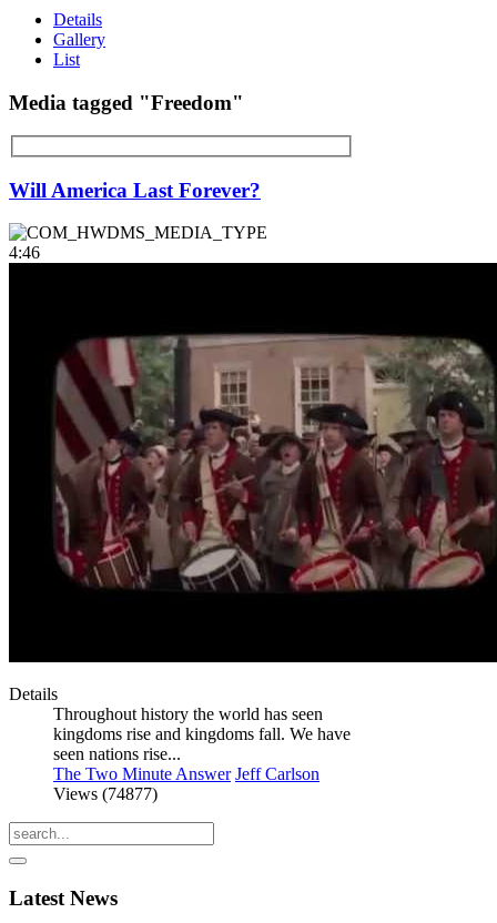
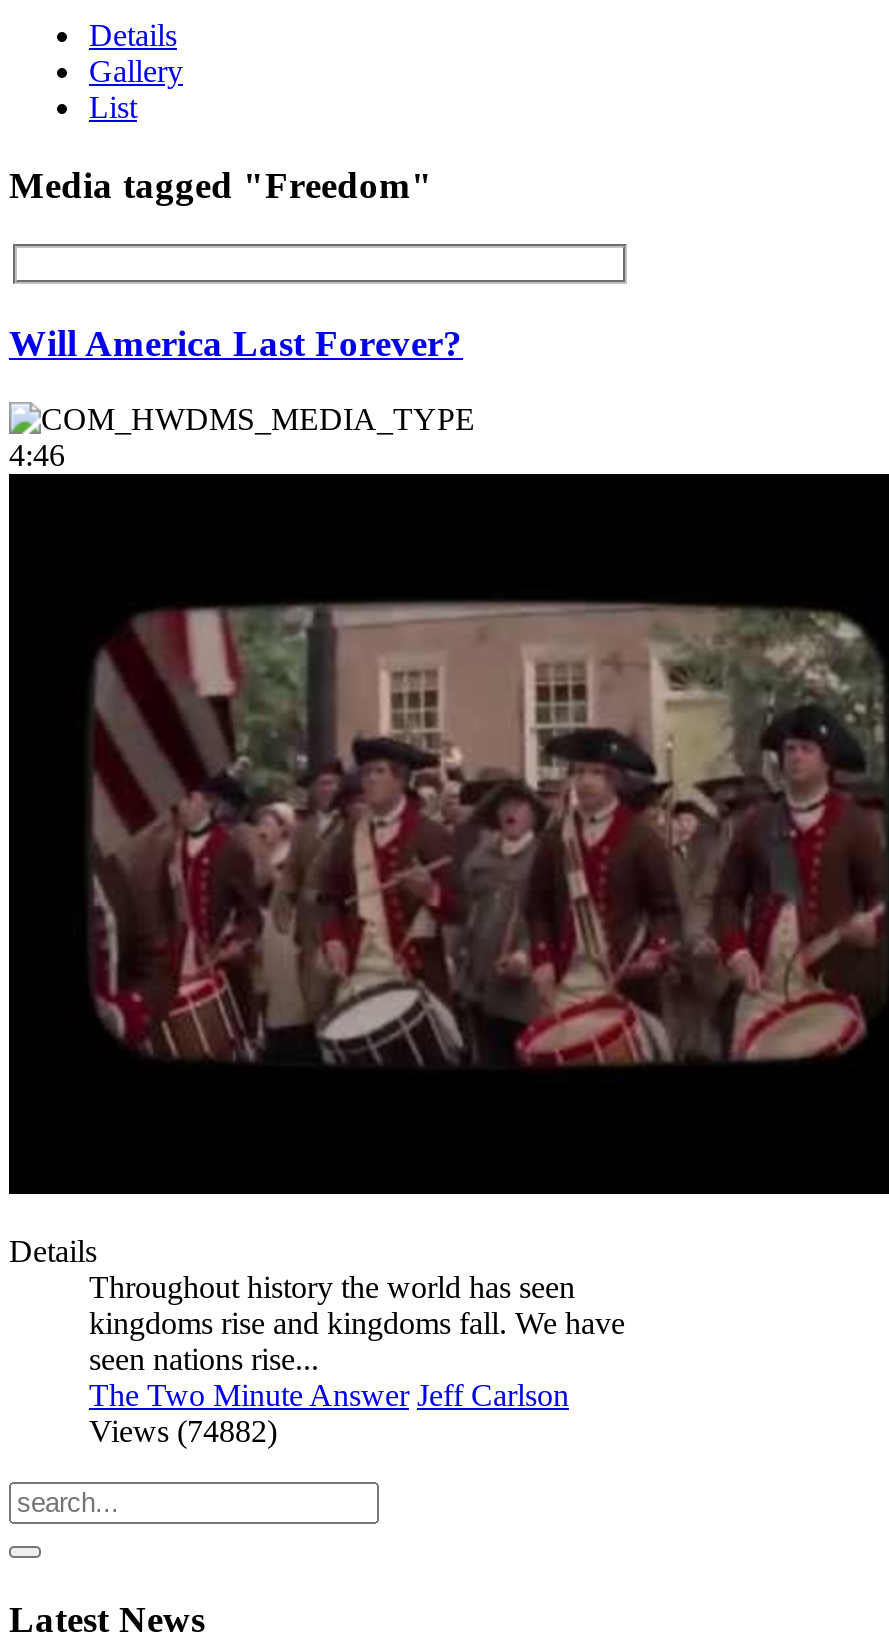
[53,785,158,804] Views (74877) -> [89,1415,277,1449] Views (74882)

